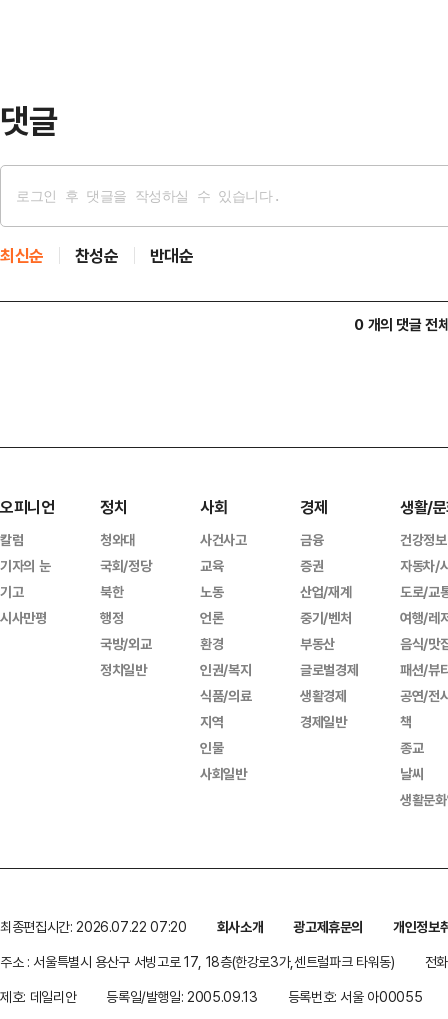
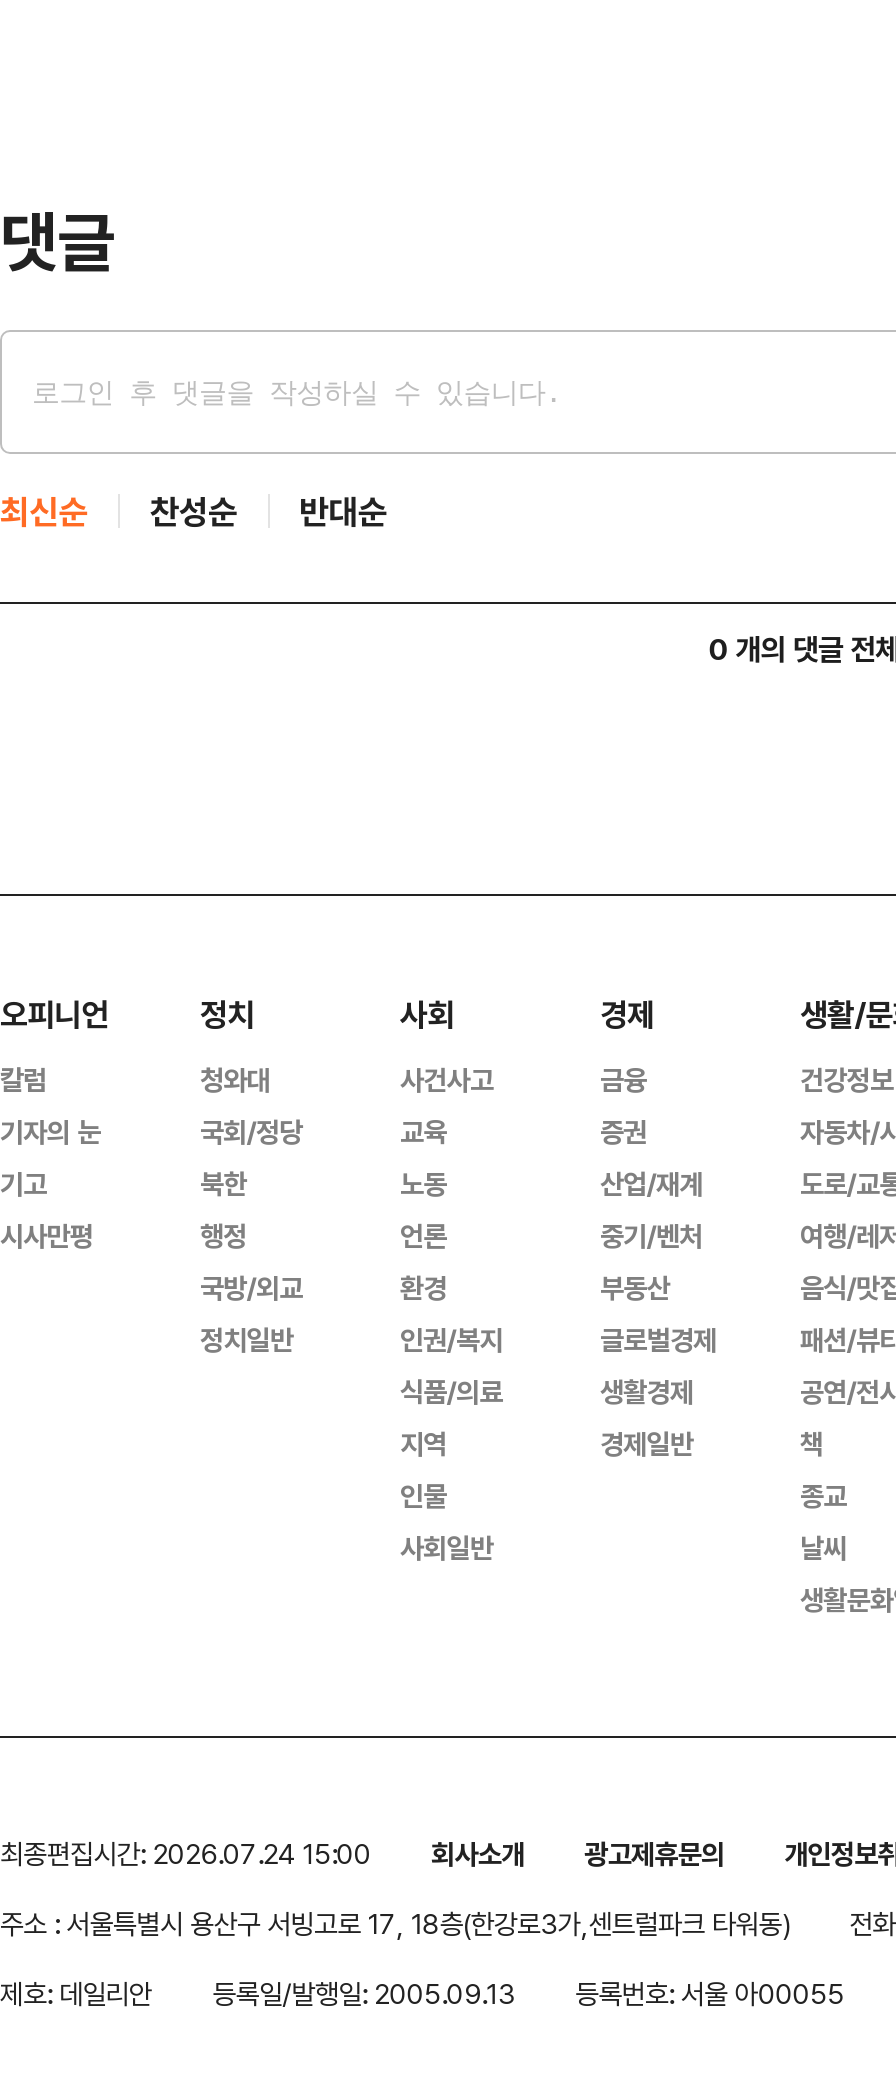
[0,917,187,936] 최종편집시간: 2026.07.22 07:20 -> [0,1834,371,1872] 최종편집시간: 2026.07.24 15:00

